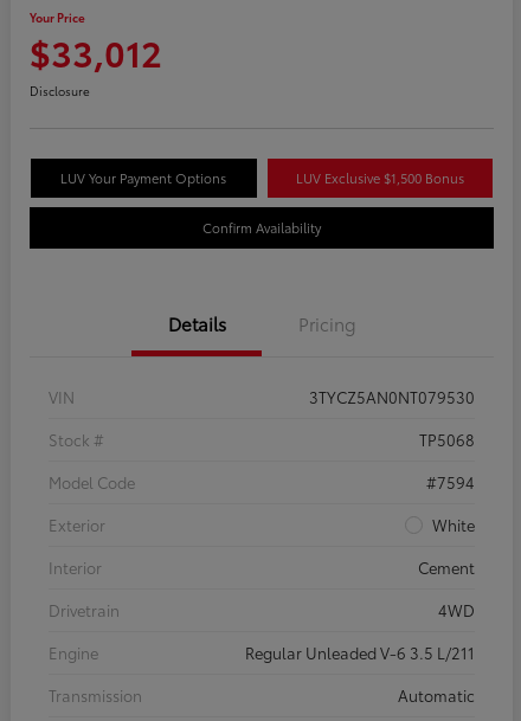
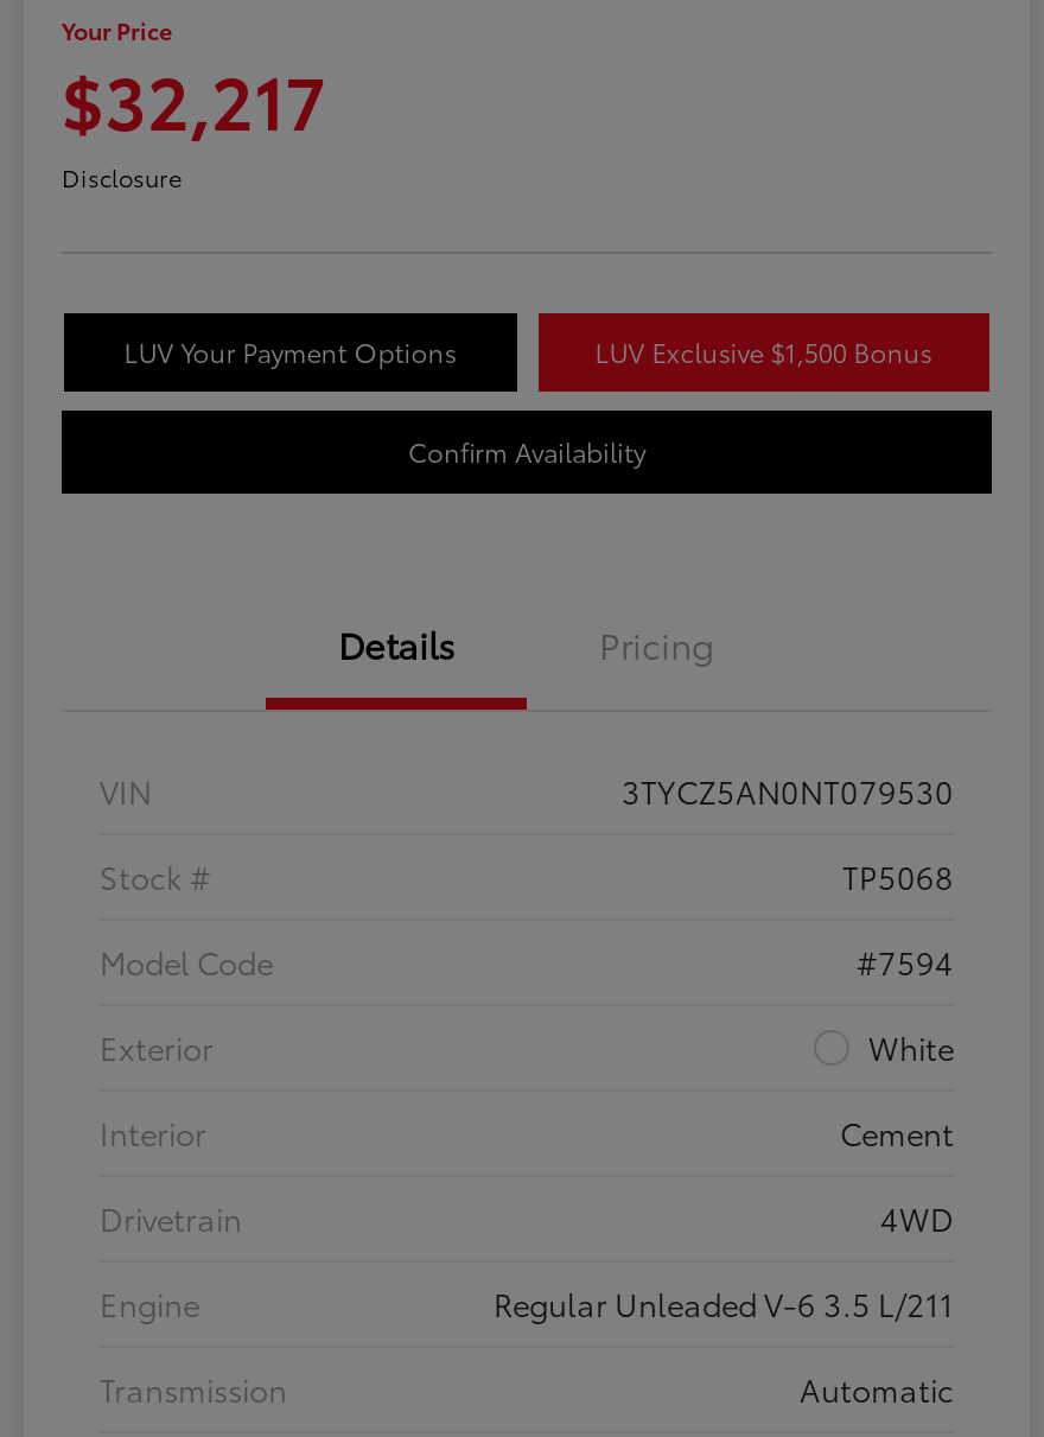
[30,26,162,77] $33,012 -> [62,47,327,149] $32,217

